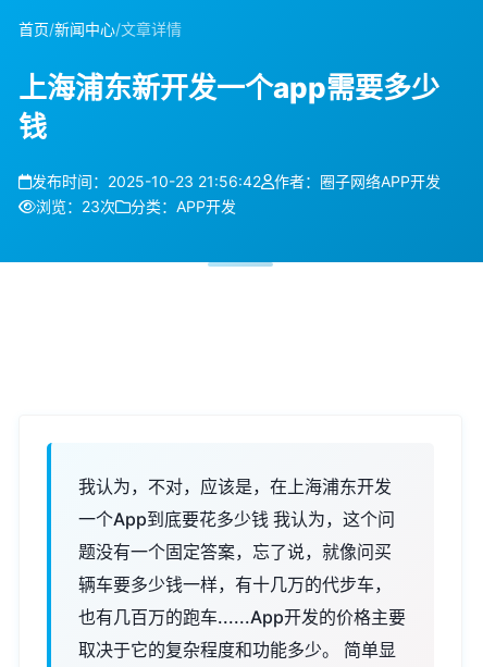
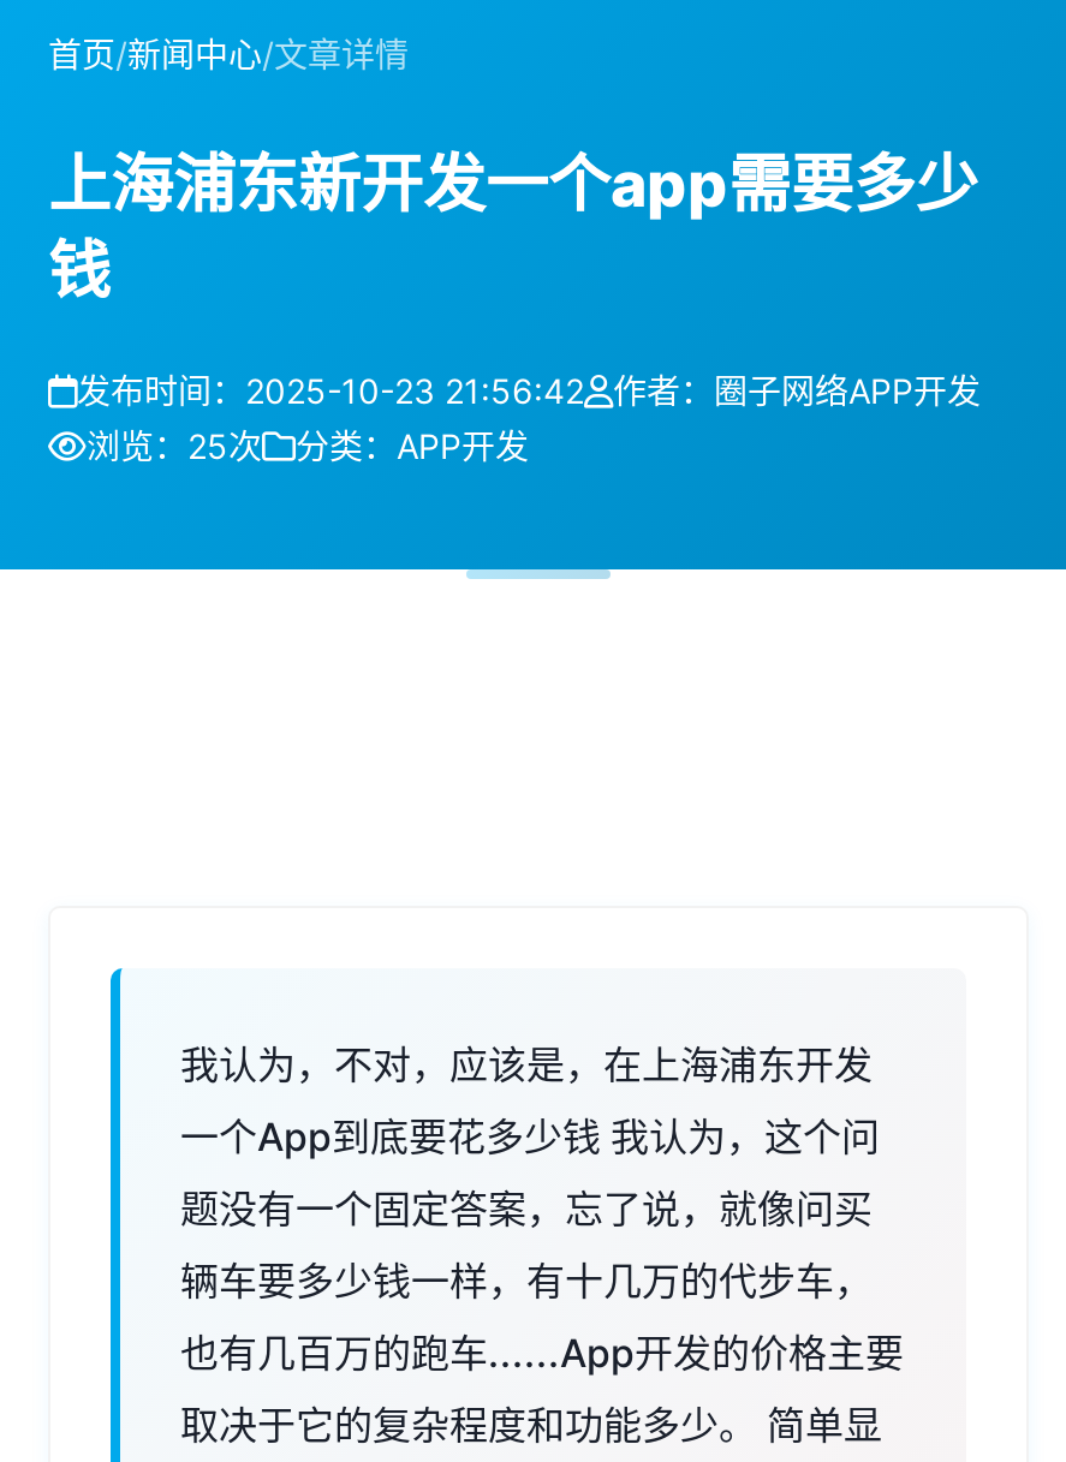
[36,197,236,215] 浏览：23次 分类：APP开发 -> [87,425,529,466] 浏览：25次 分类：APP开发

